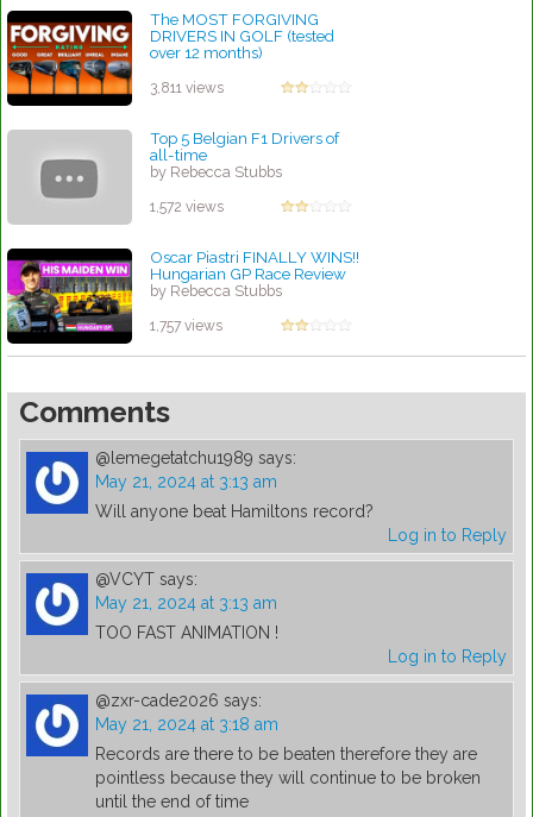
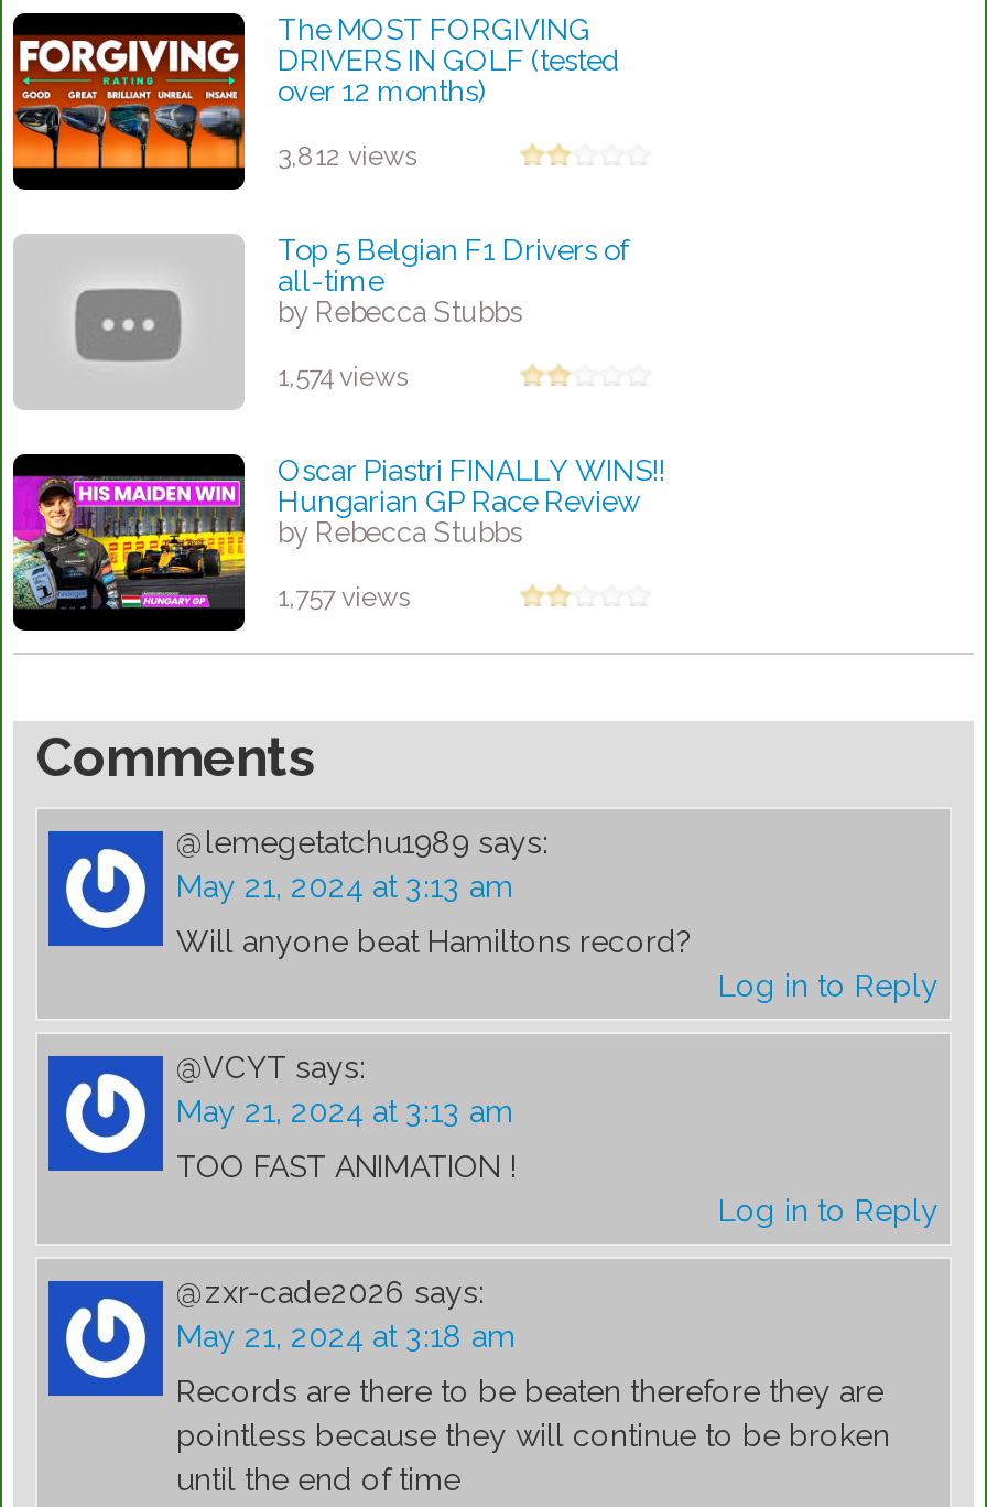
[150,80,224,97] 3,811 views -> [278,142,419,173] 3,812 views
[150,199,224,216] 1,572 views -> [278,362,410,393] 1,574 views

